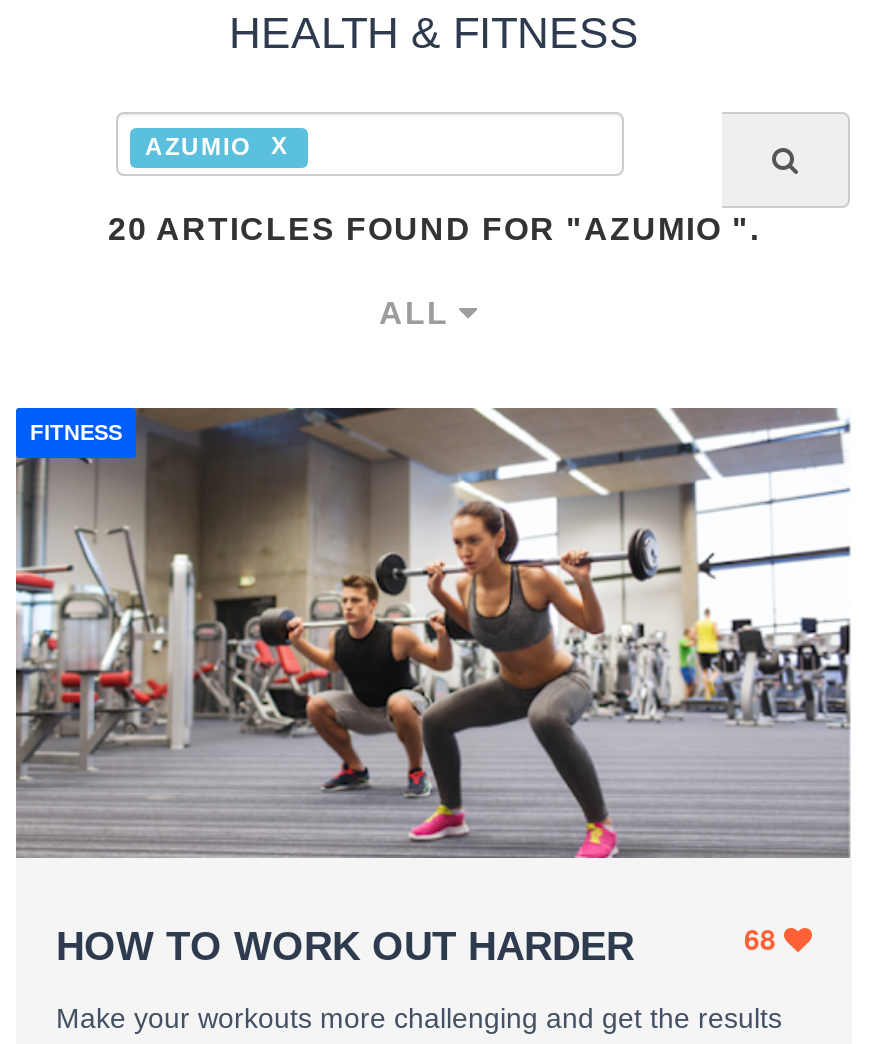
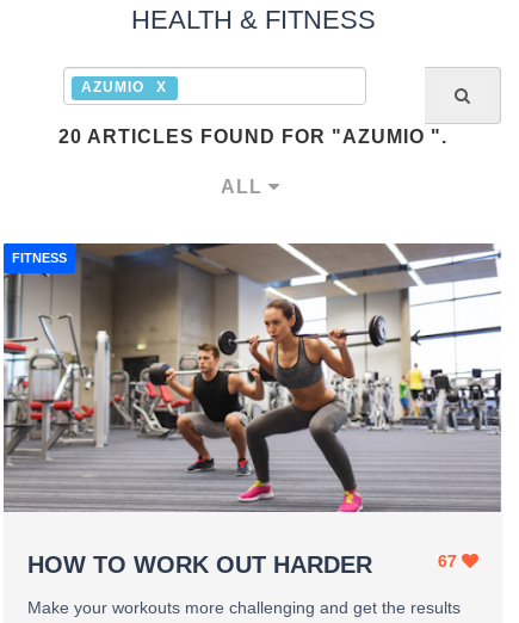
[744,918,784,958] 68 -> [438,548,462,572] 67

